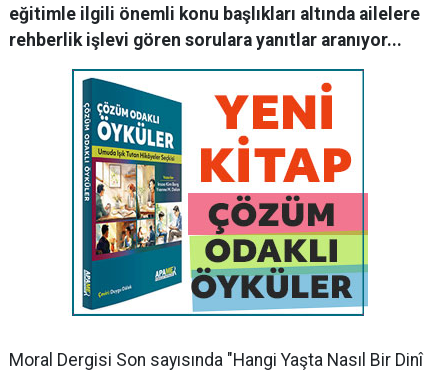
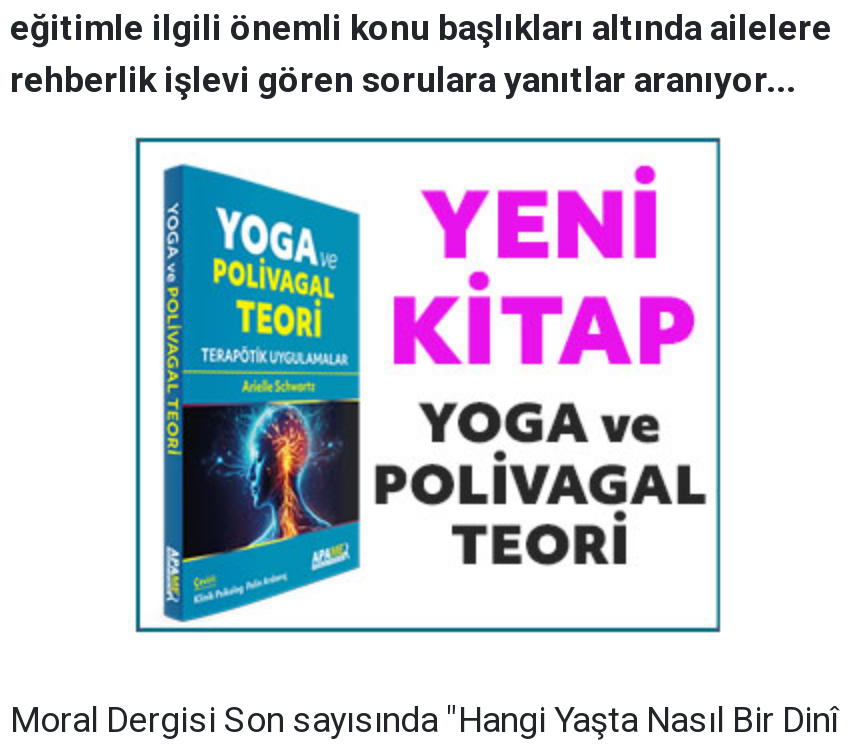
[81,77,369,312] [image] -> [156,156,728,624] [image]

